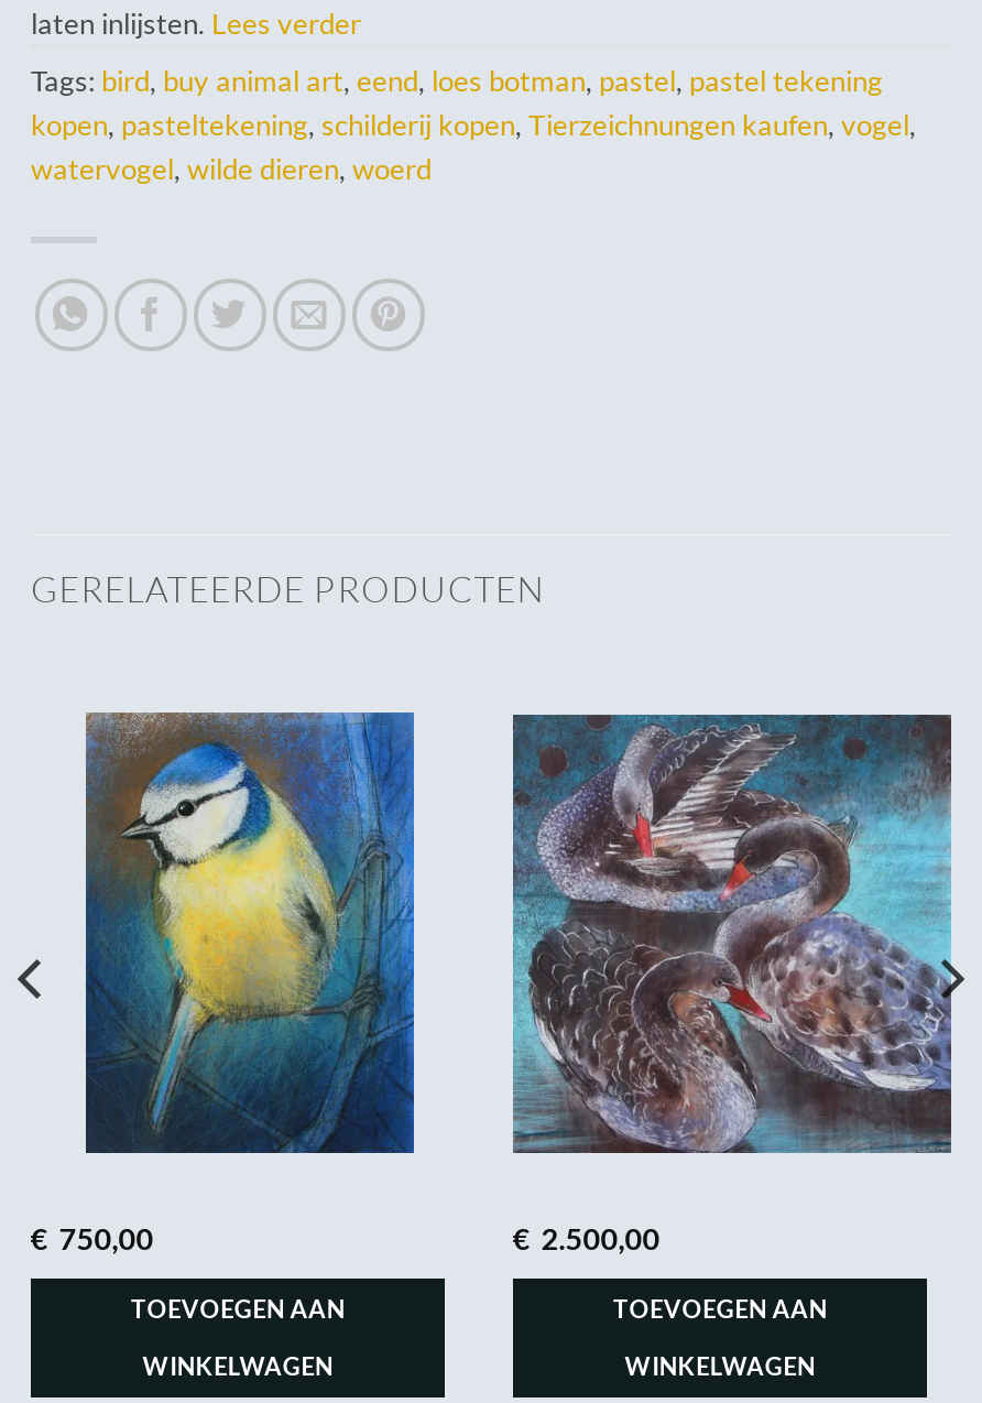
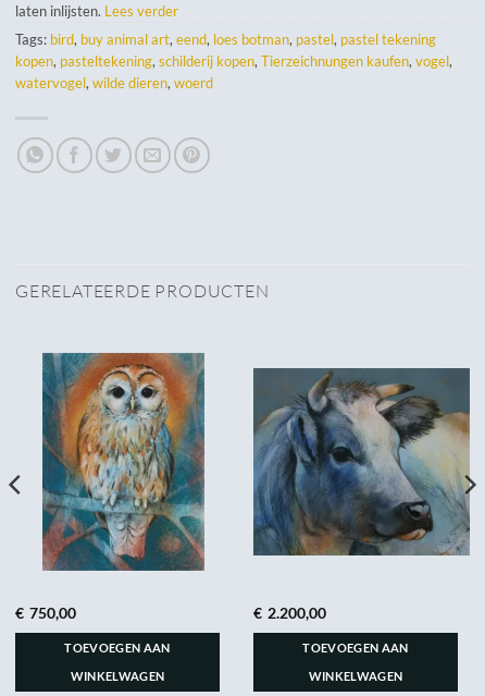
[84,711,416,1154] [image] -> [41,352,206,571] [image]
[511,711,953,1258] [image] | € 2.500,00 -> [252,353,471,622] [image] | € 2.200,00

